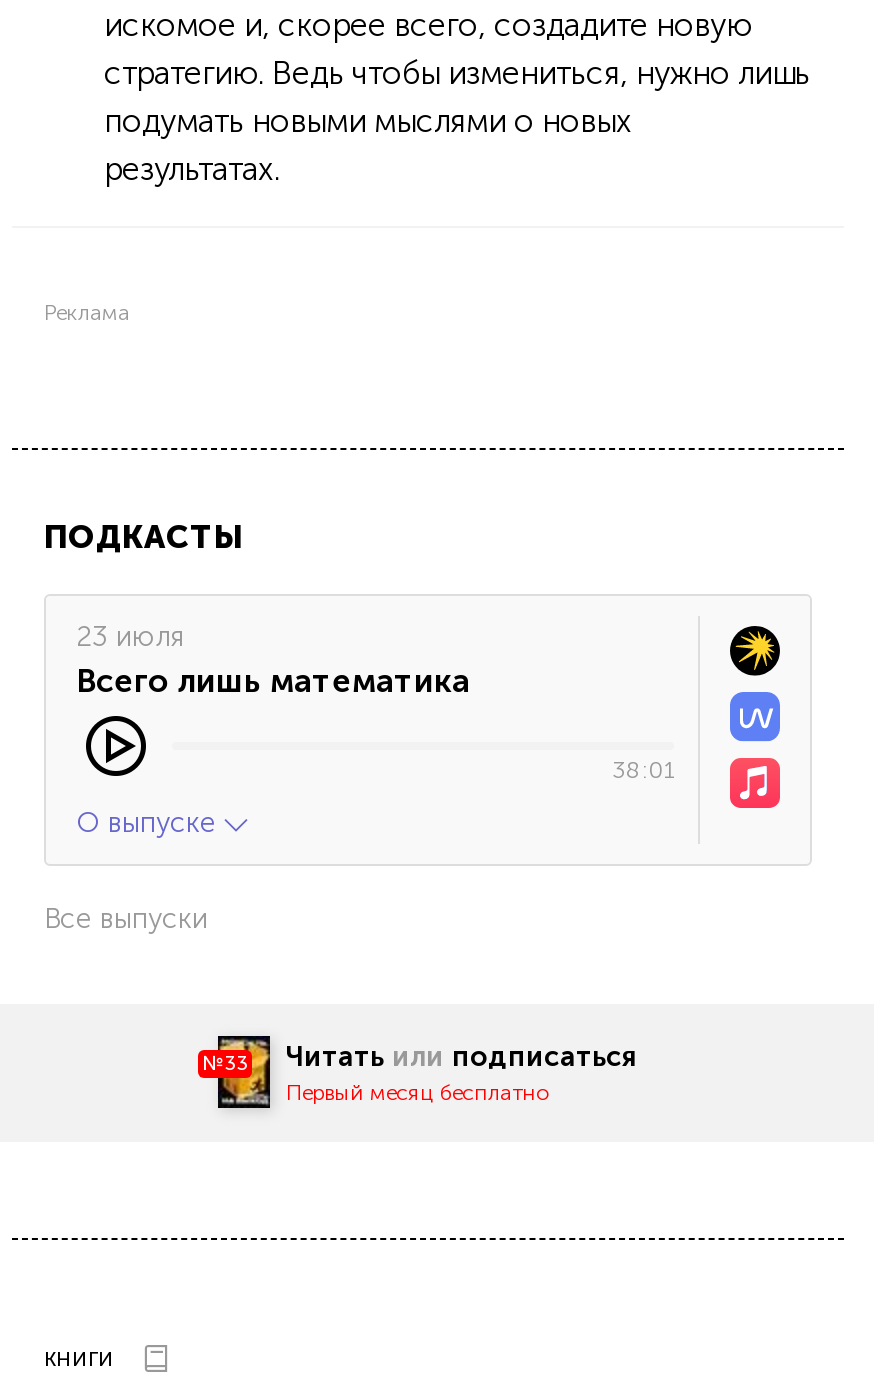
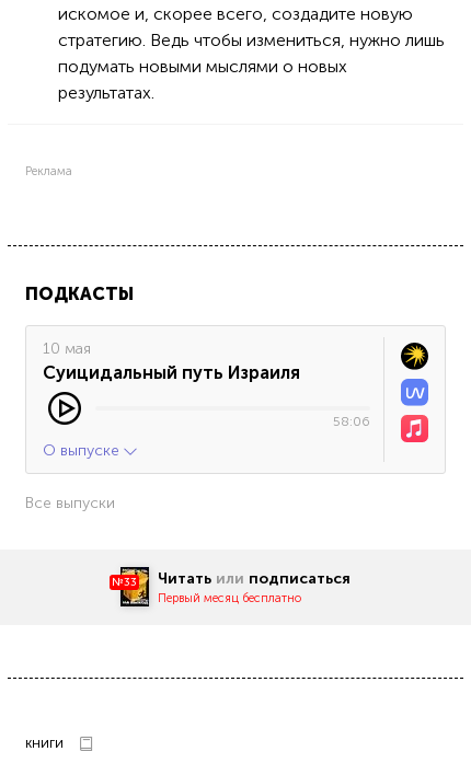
[76,620,470,700] 23 июля | Всего лишь математика -> [43,339,300,383] 10 мая | Суицидальный путь Израиля
[612,756,674,784] 38:01 -> [333,414,370,429] 58:06

